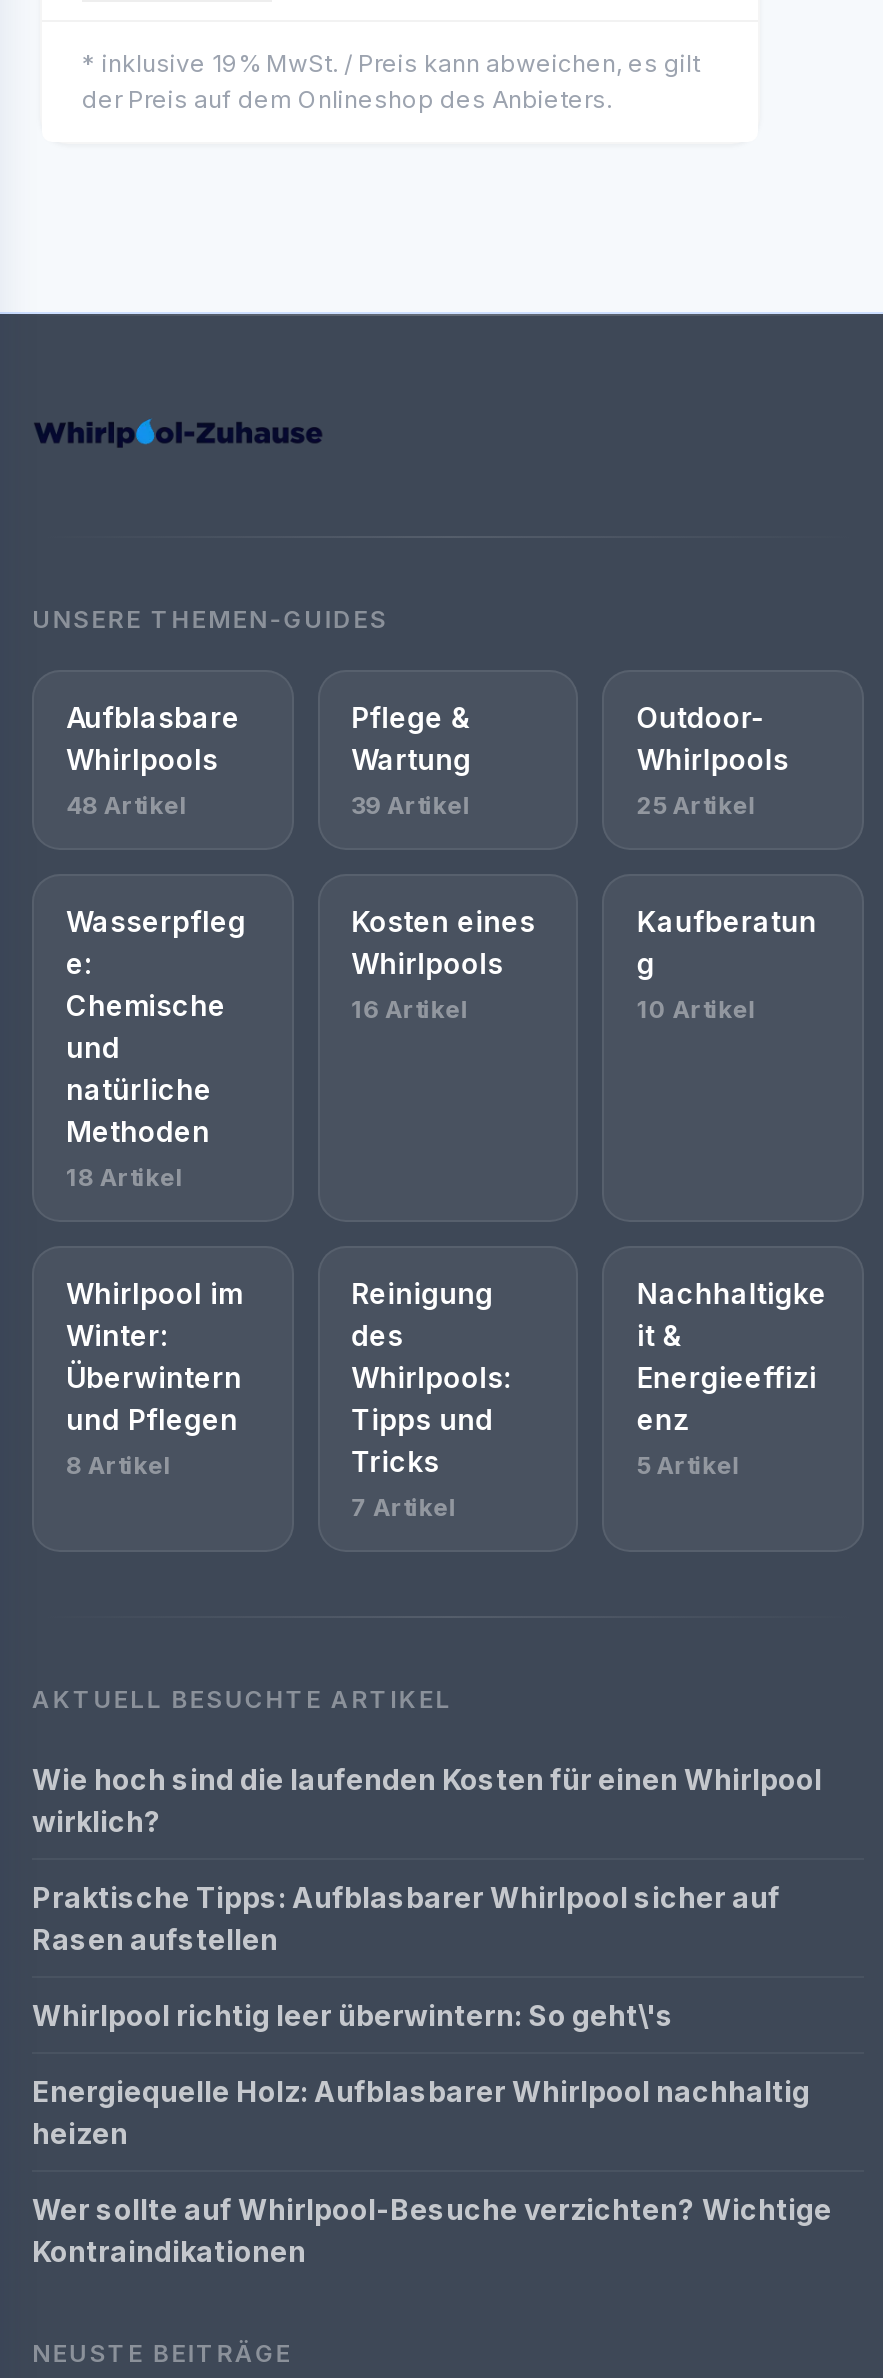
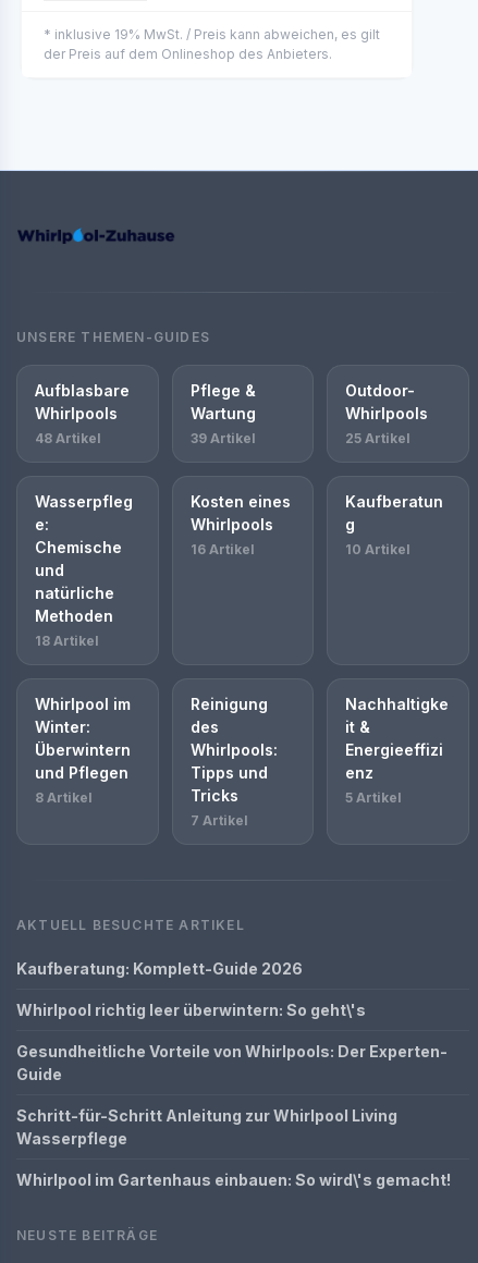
[32,1763,822,1957] Wie hoch sind die laufenden Kosten für einen Whirlpool | wirklich? | Praktische Tipps: Aufblasbarer Whirlpool sicher auf | Rasen aufstellen -> [16,960,303,978] Kaufberatung: Komplett-Guide 2026
moved [32,1999,674,2033] -> [16,1001,366,1020]: Whirlpool richtig leer überwintern: So geht\'s
[32,2075,832,2269] Energiequelle Holz: Aufblasbarer Whirlpool nachhaltig | heizen | Wer sollte auf Whirlpool-Besuche verzichten? Wichtige | Kontraindikationen -> [16,1043,451,1190] Gesundheitliche Vorteile von Whirlpools: Der Experten- | Guide | Schritt-für-Schritt Anleitung zur Whirlpool Living | Wasserpflege | Whirlpool im Gartenhaus einbauen: So wird\'s gemacht!

